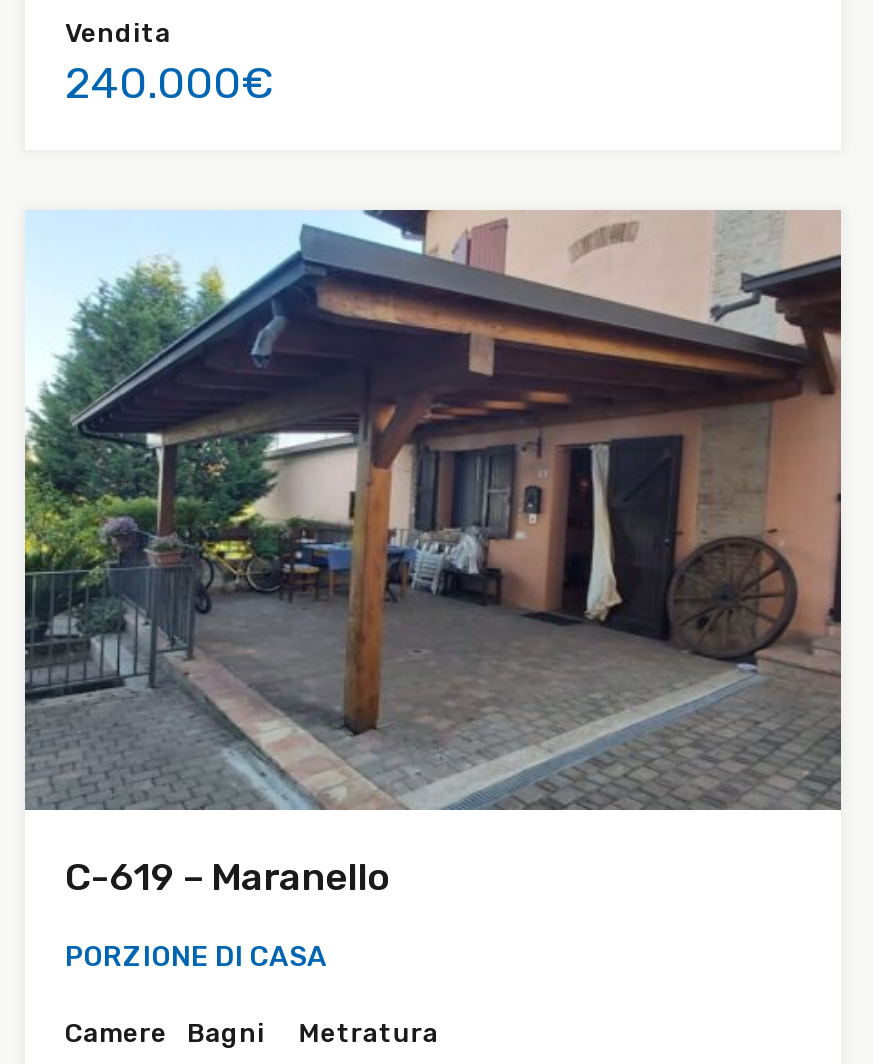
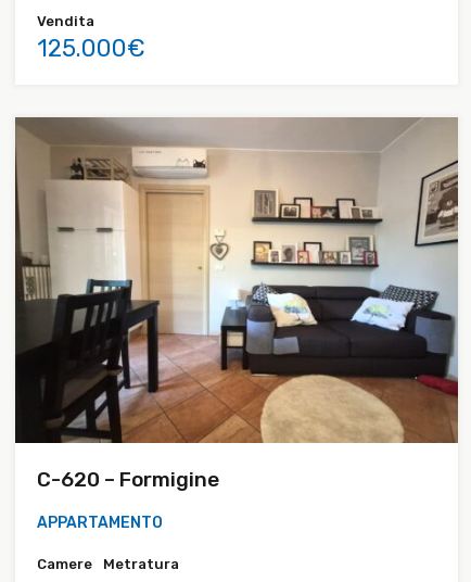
[65,56,275,110] 240.000€ -> [37,34,145,63] 125.000€
[23,210,841,900] [image] | C-619 – Maranello -> [14,116,459,492] [image] | C-620 – Formigine
[65,940,327,974] PORZIONE DI CASA -> [37,514,163,532] APPARTAMENTO
[187,1018,265,1048] Bagni -> none

